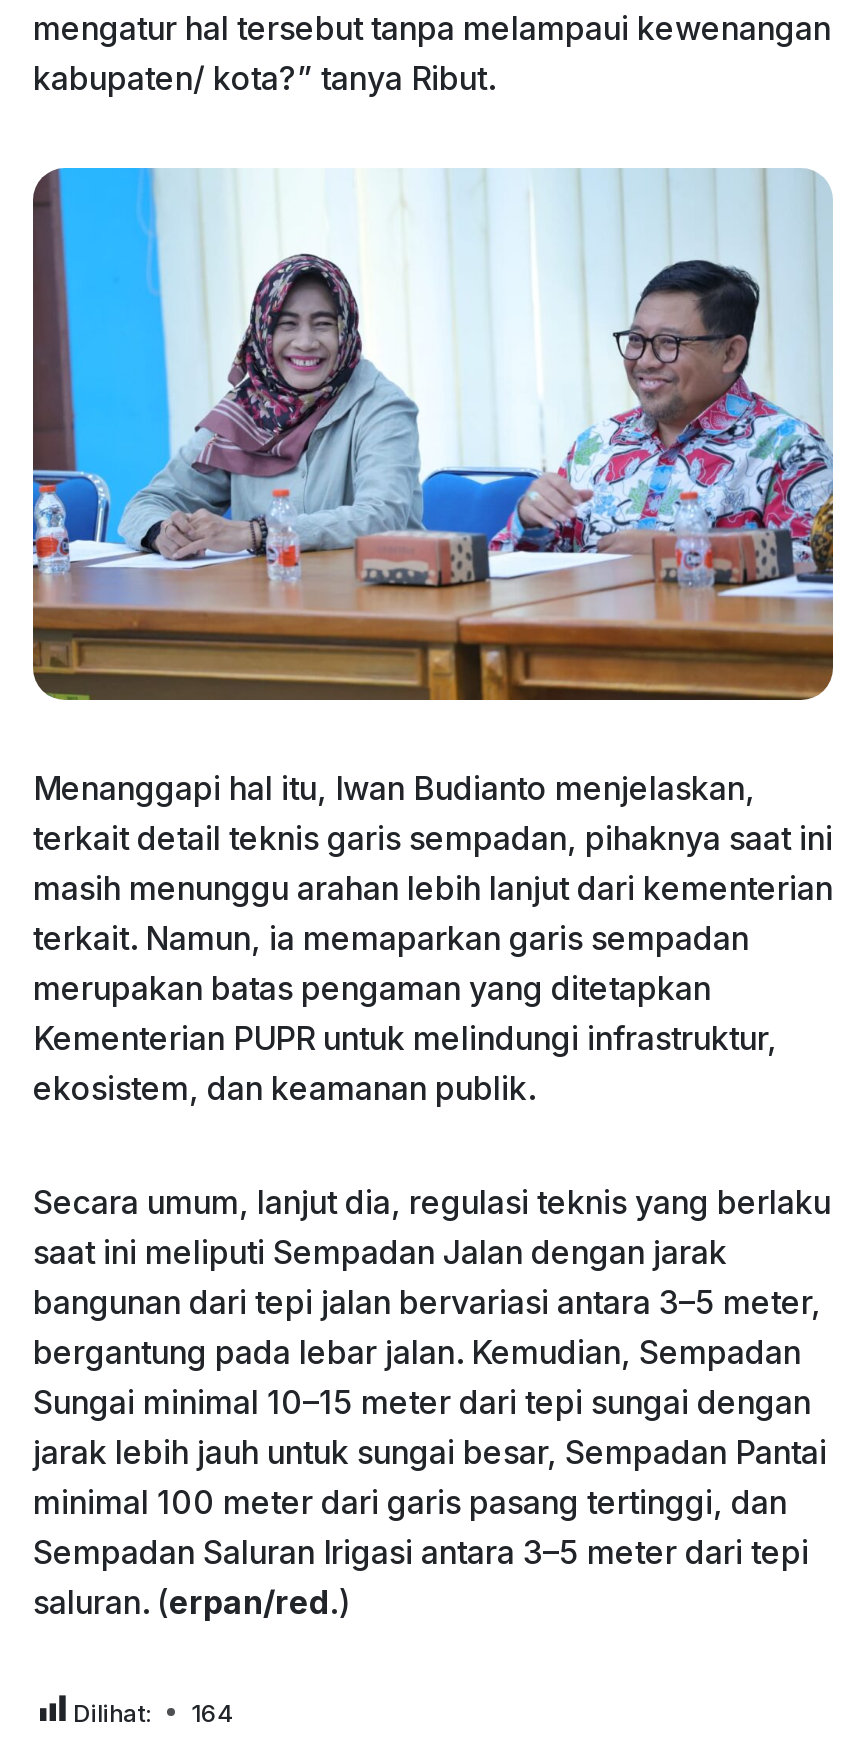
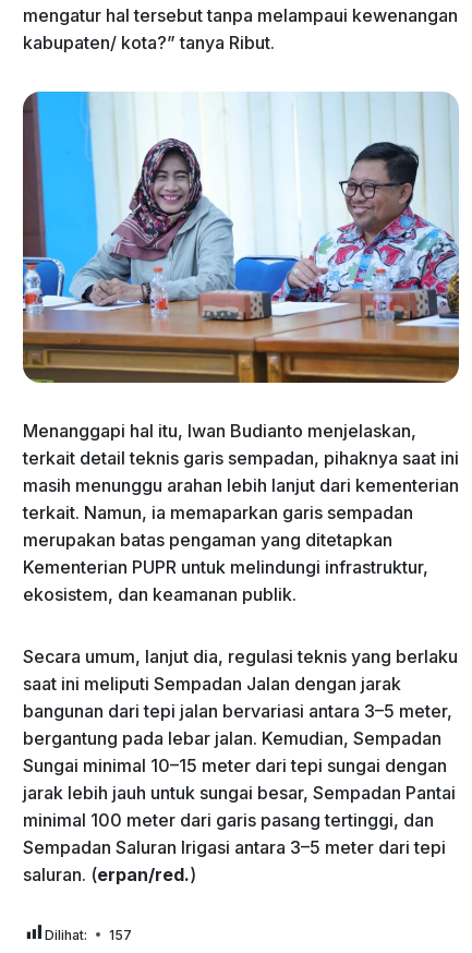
[73,1697,233,1727] Dilihat: 164 -> [45,926,132,943] Dilihat: 157

